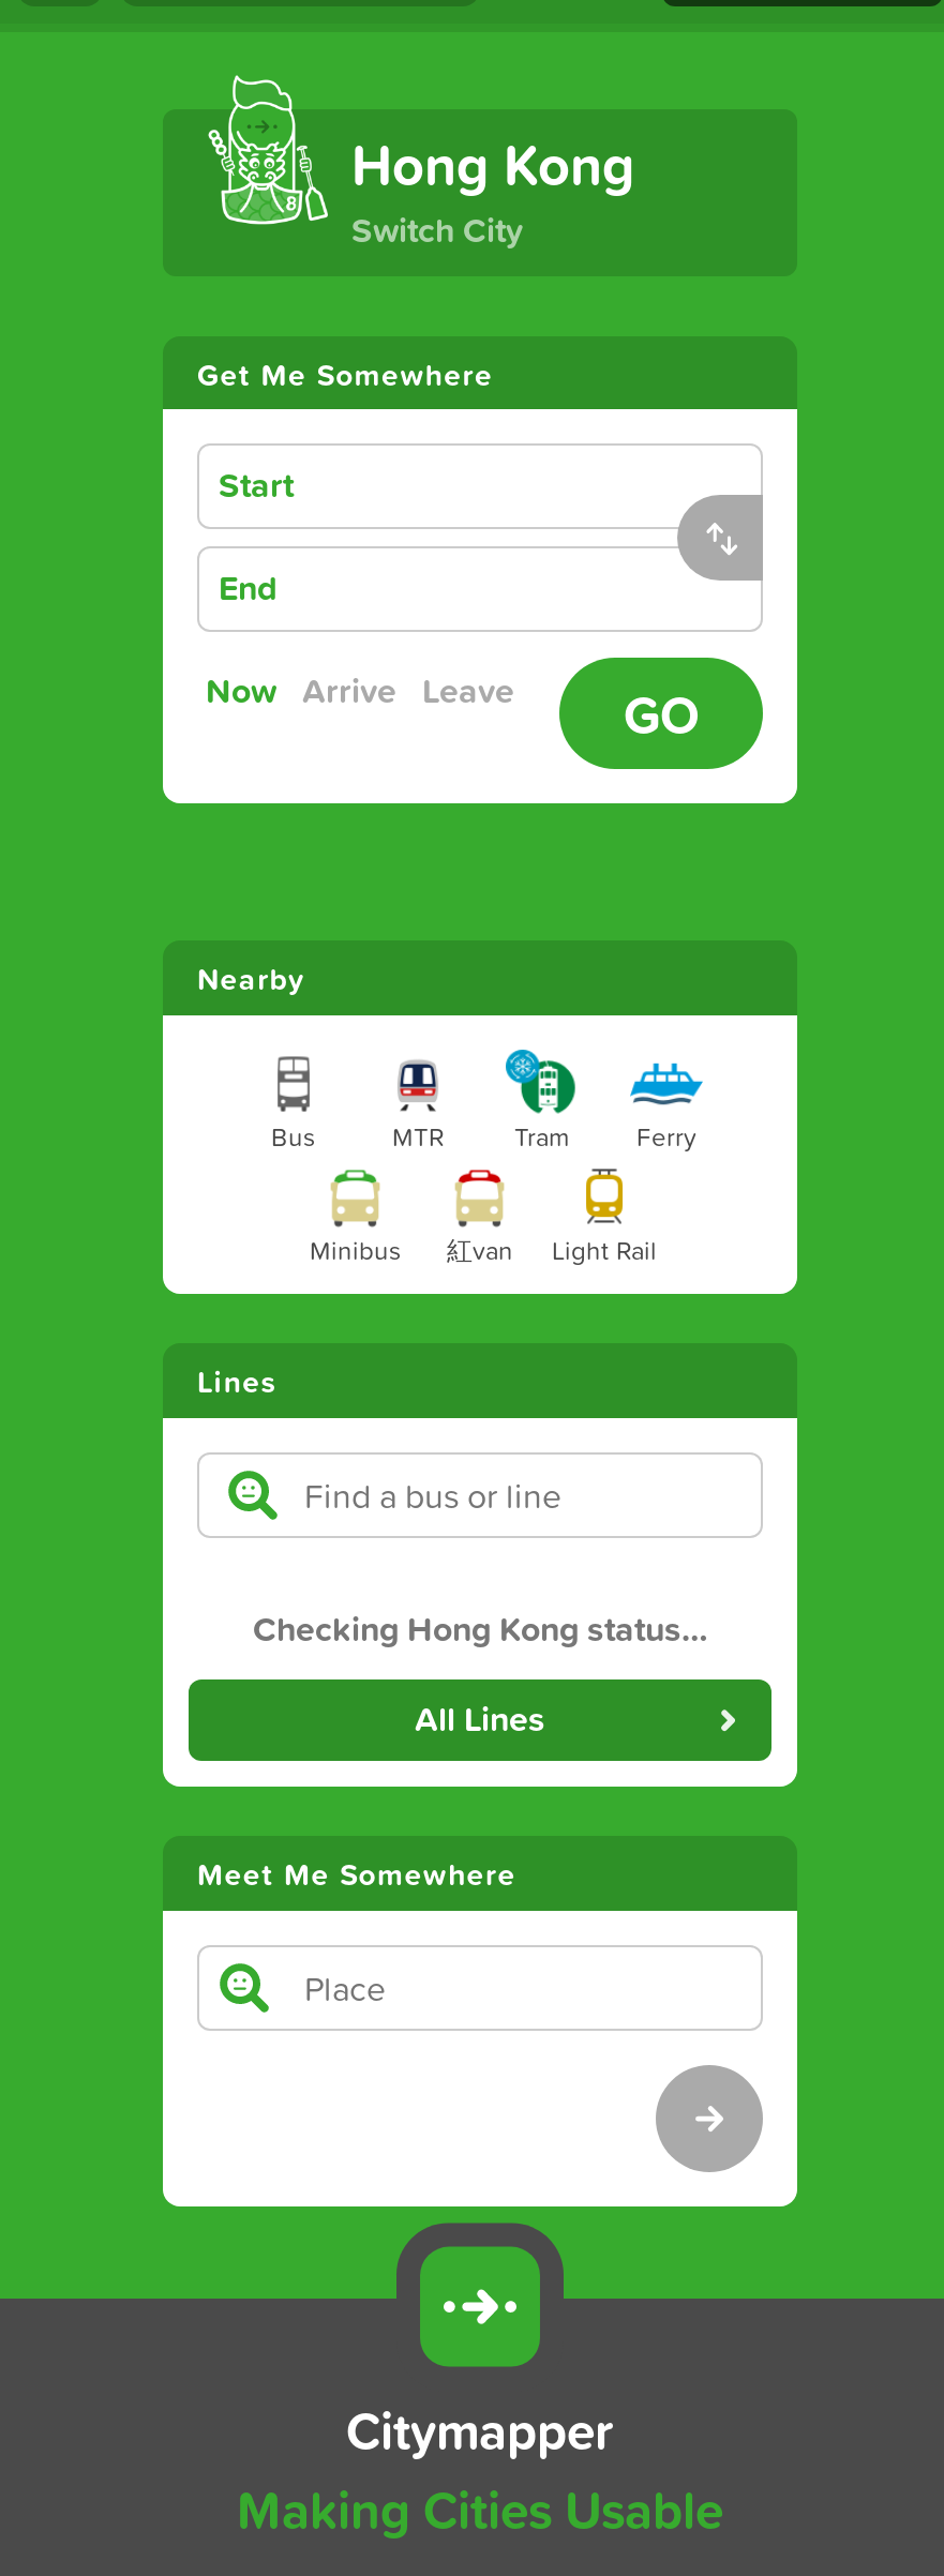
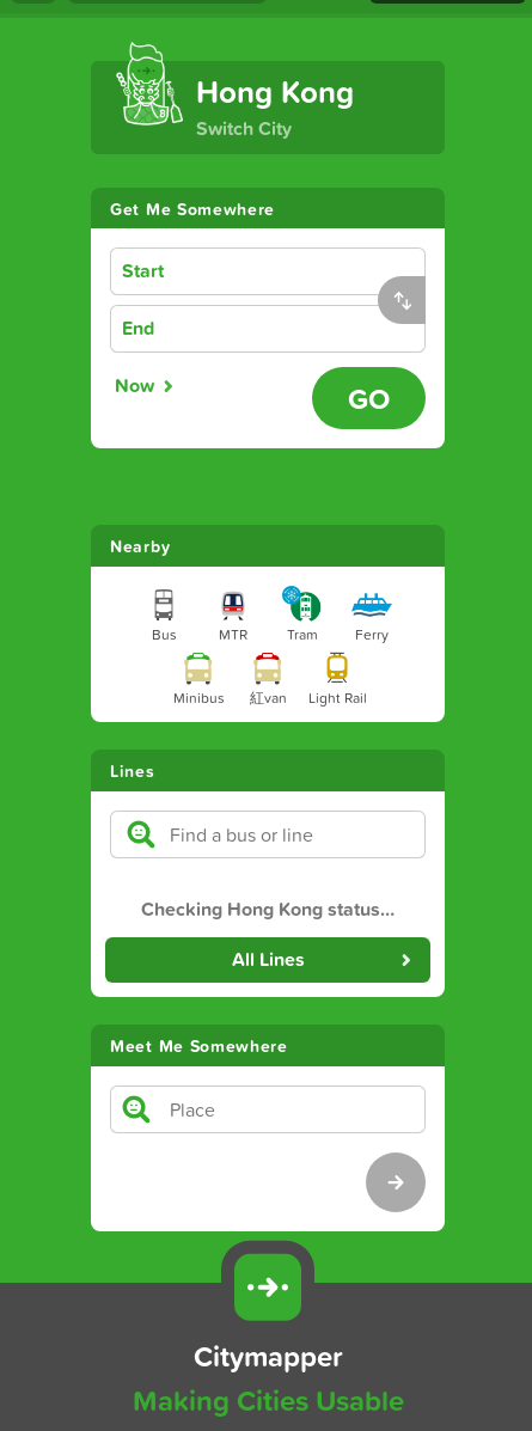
[206,667,514,716] Now Arrive Leave -> [115,372,154,400] Now

